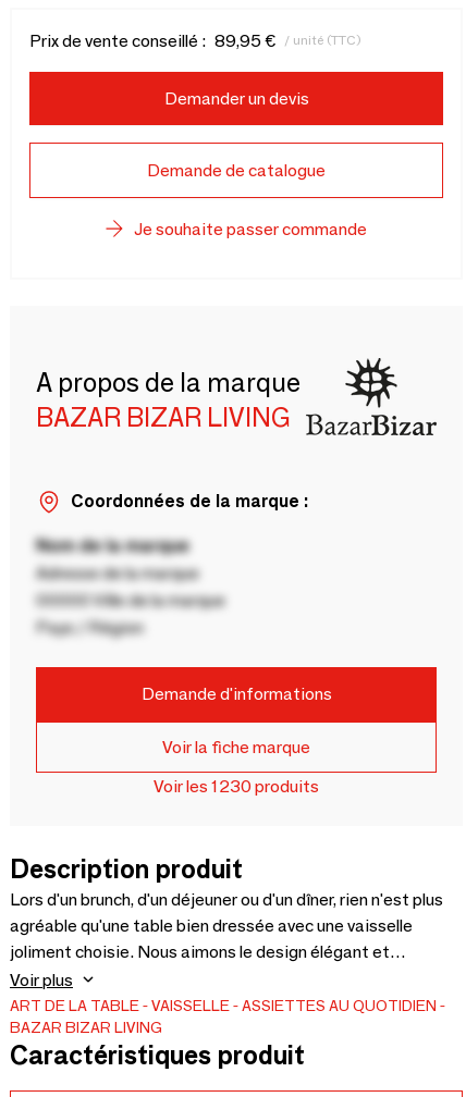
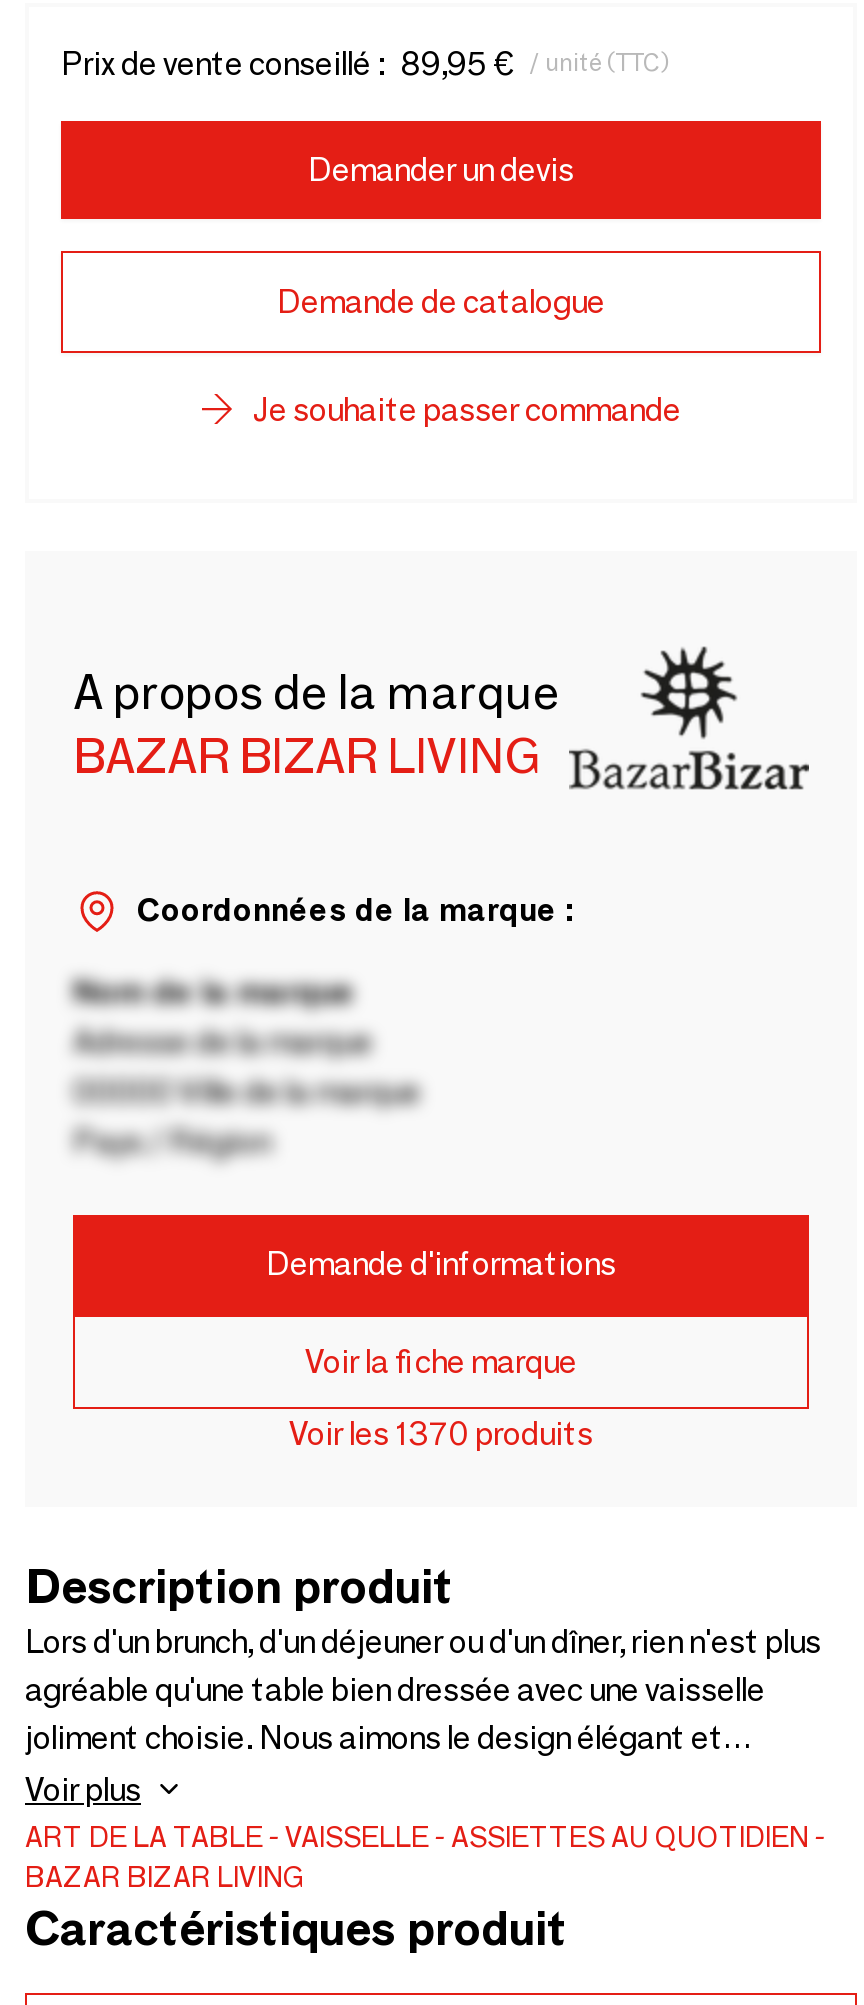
[154,776,319,796] Voir les 1230 produits -> [289,1414,593,1452] Voir les 1370 produits

